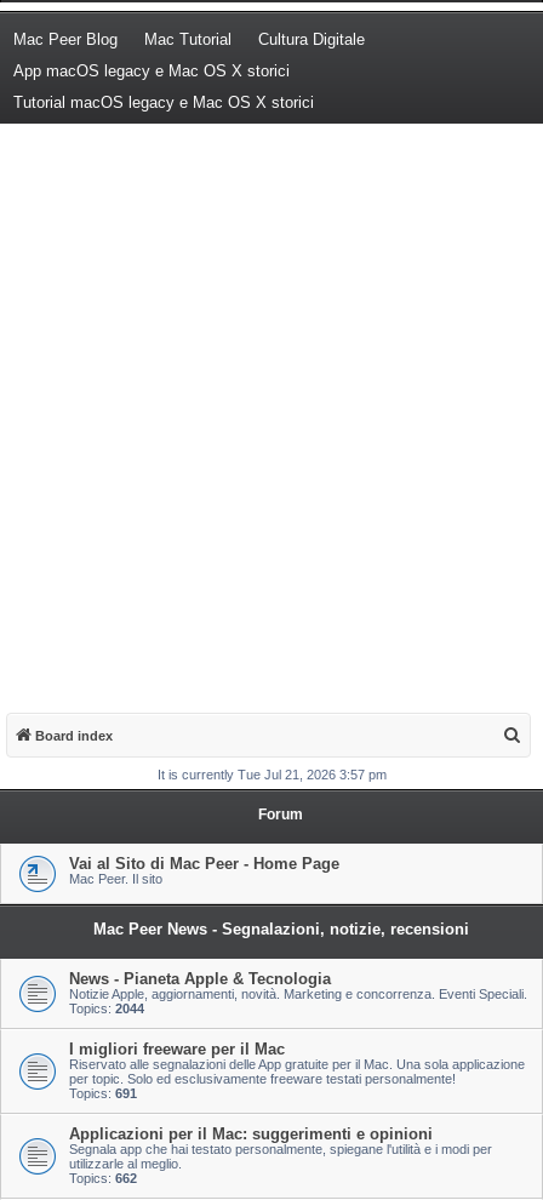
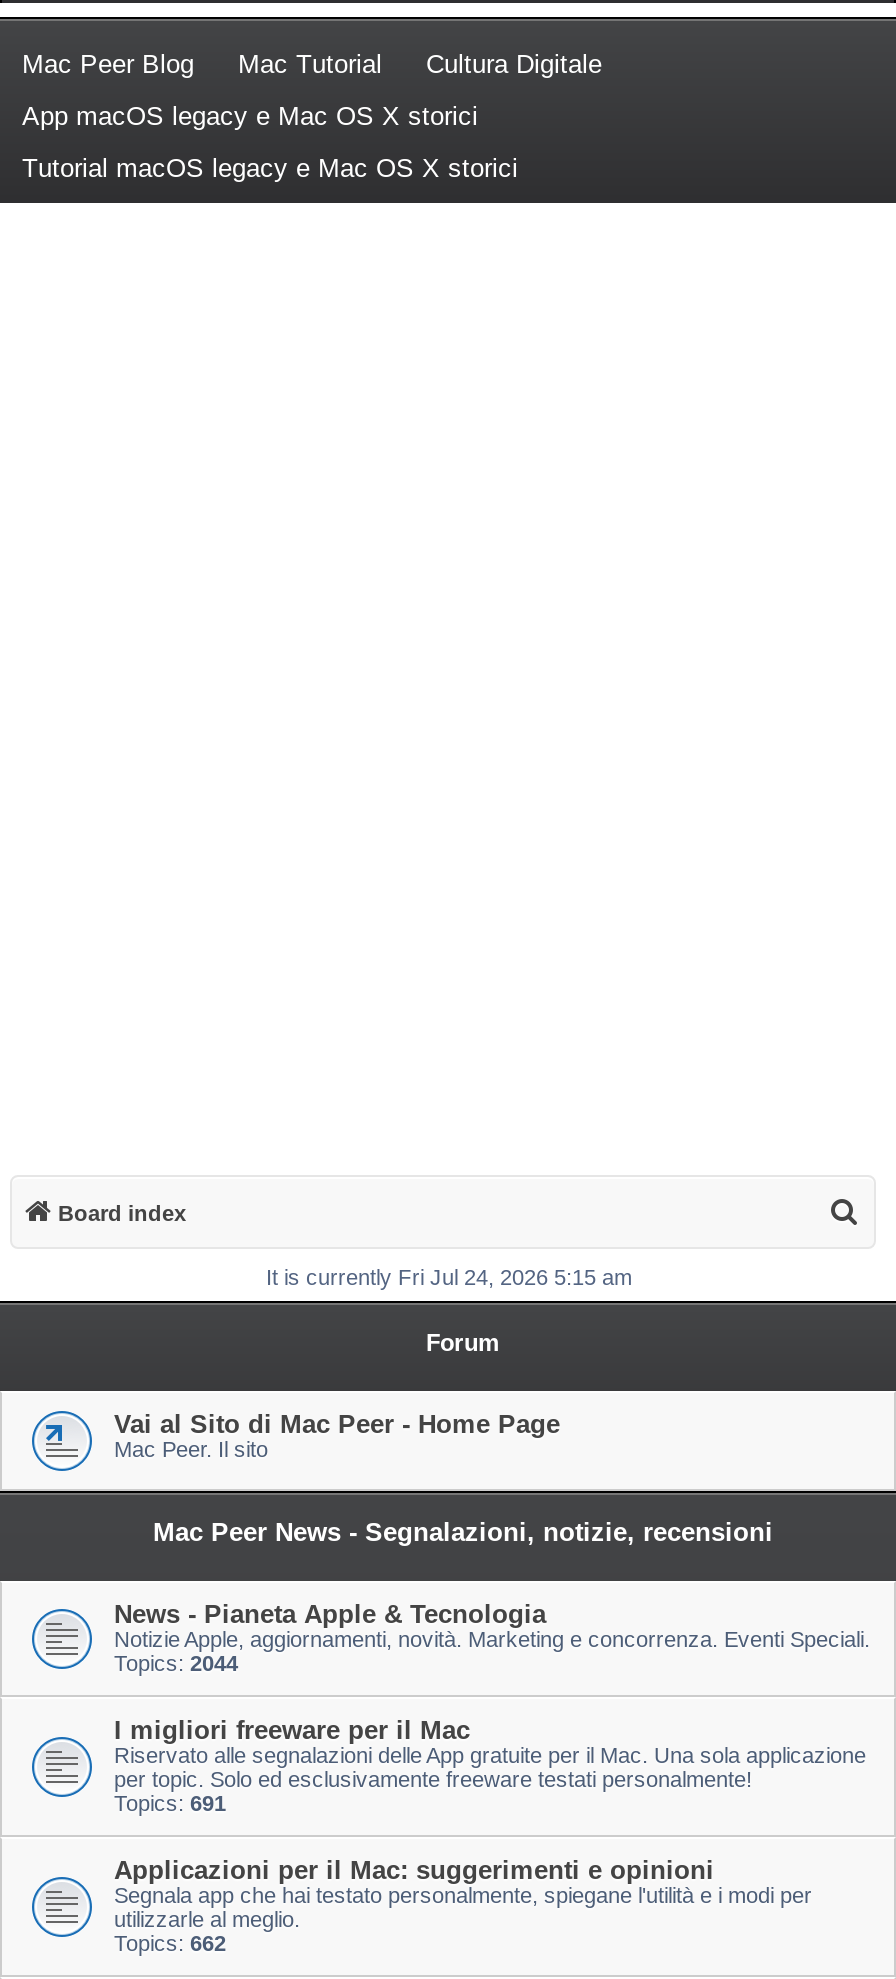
[158,767,387,782] It is currently Tue Jul 21, 2026 3:57 pm -> [266,1265,632,1289] It is currently Fri Jul 24, 2026 5:15 am

